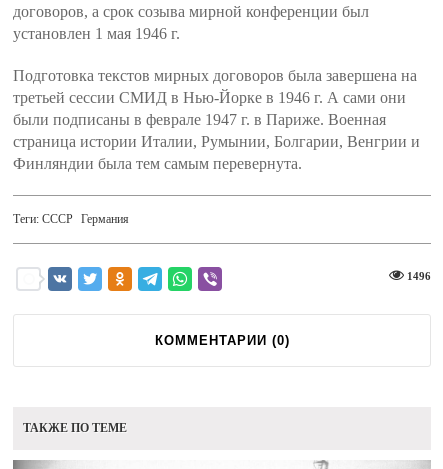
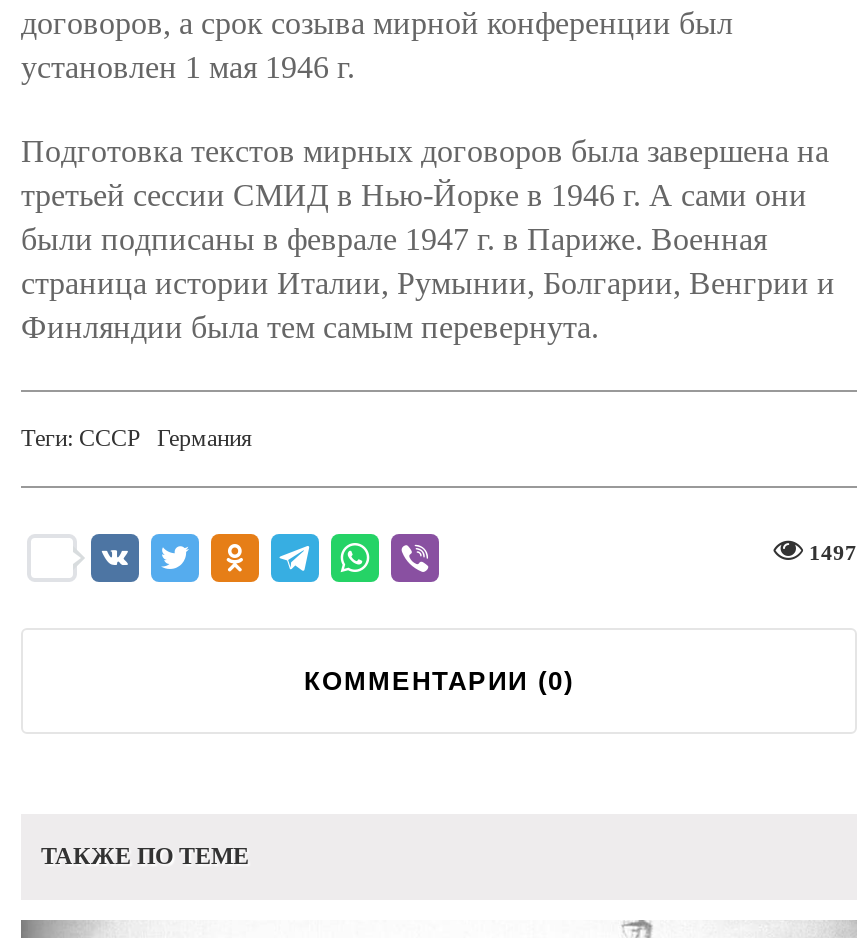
[407,270,431,282] 1496 -> [809,540,857,564] 1497

